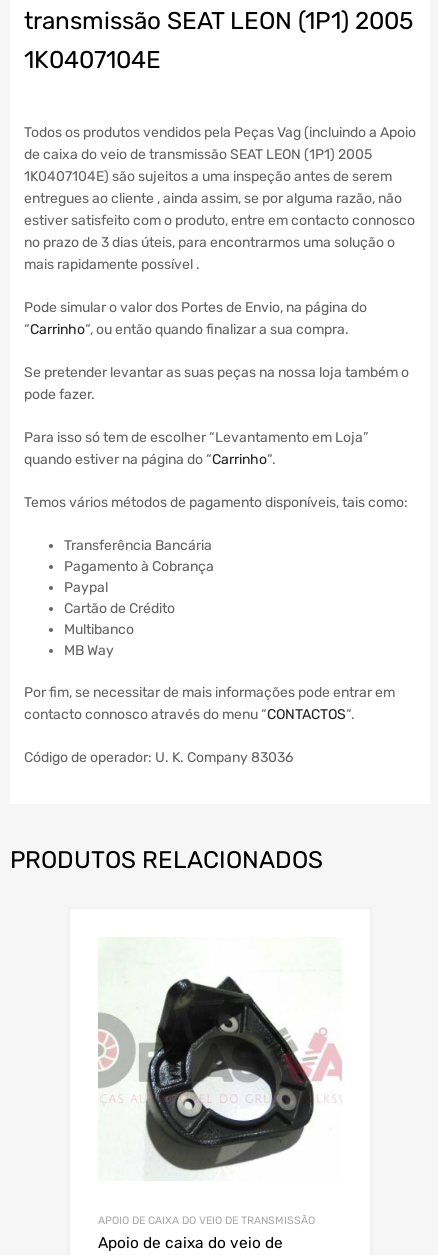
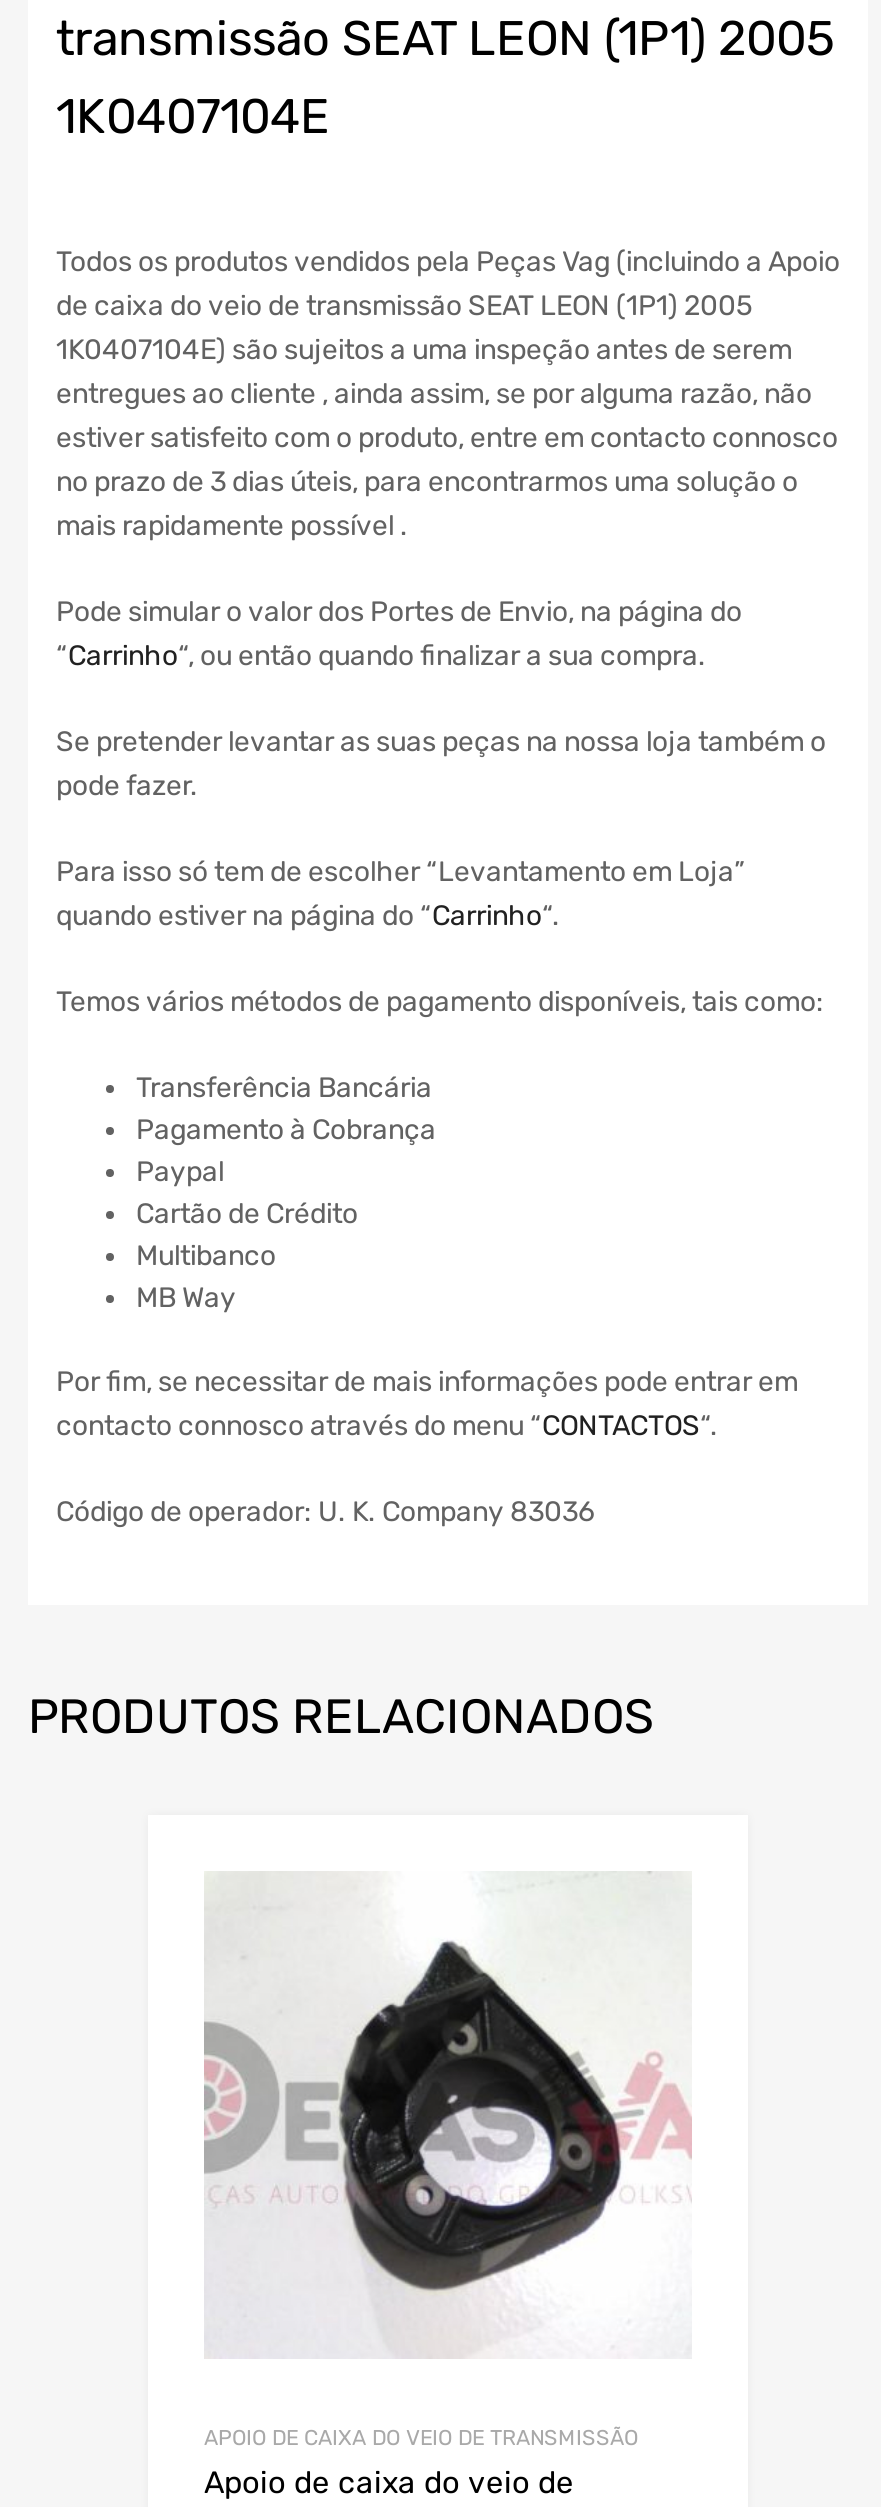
[145,972,315,1171] [image] -> [300,1939,636,2337] [image]

